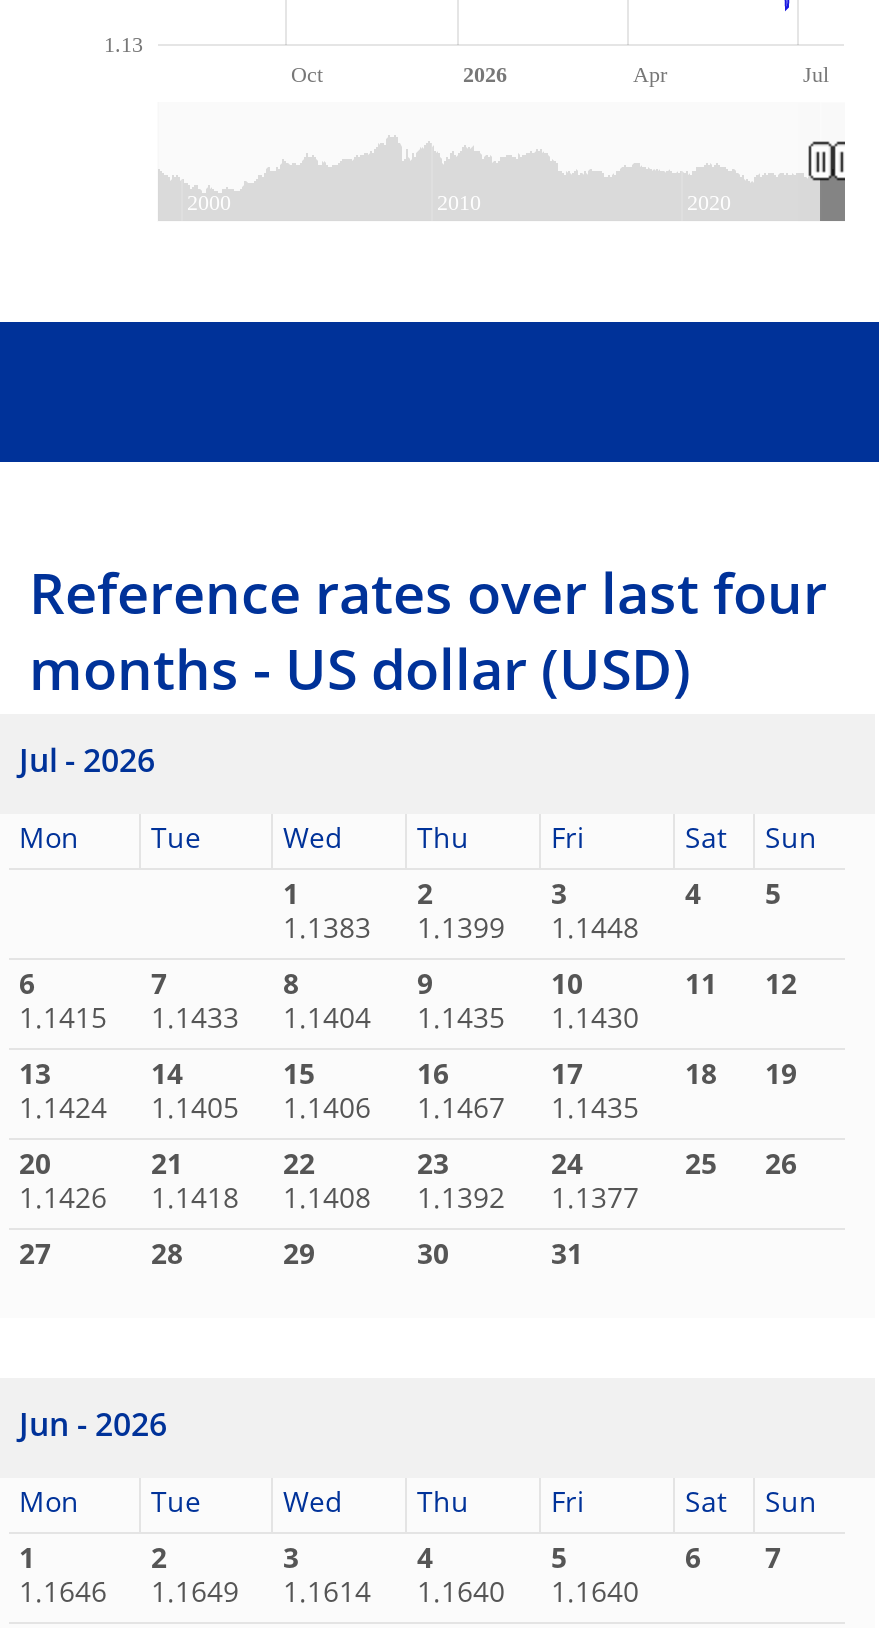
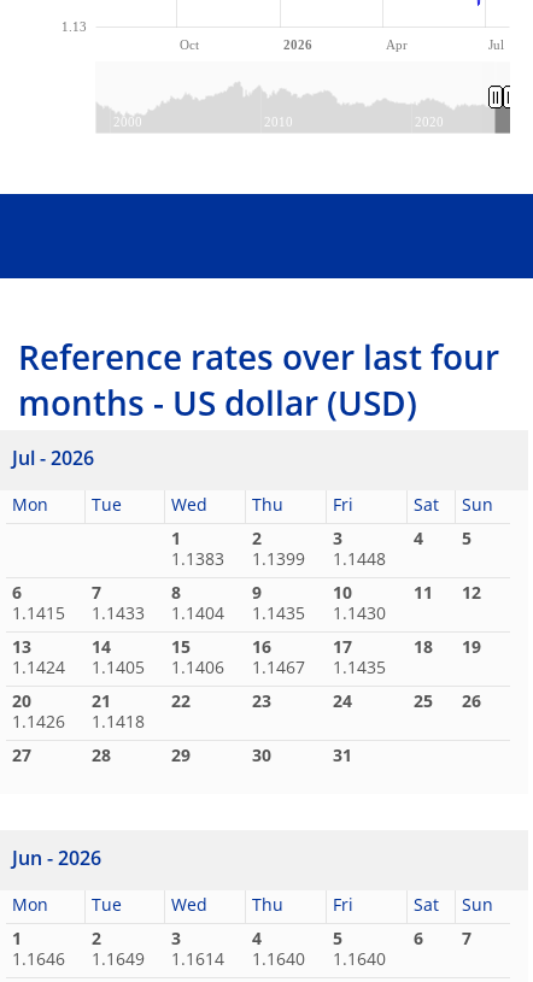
[283,1186,371,1214] 1.1408 -> none
[417,1186,505,1214] 1.1392 -> none
[551,1186,639,1214] 1.1377 -> none

